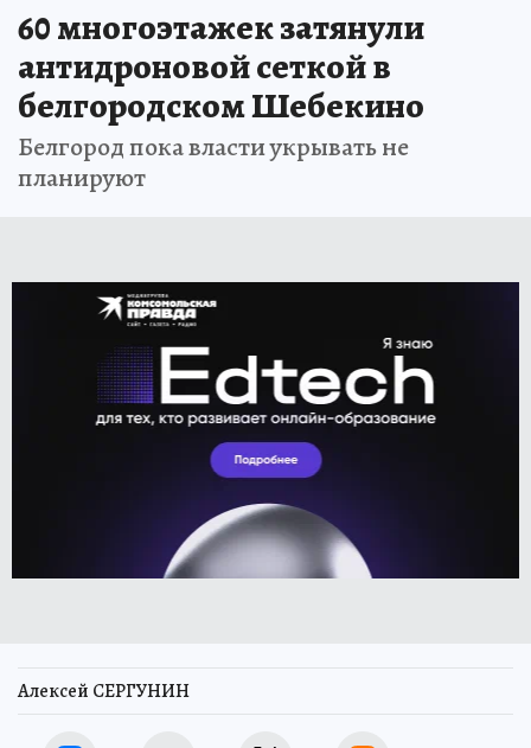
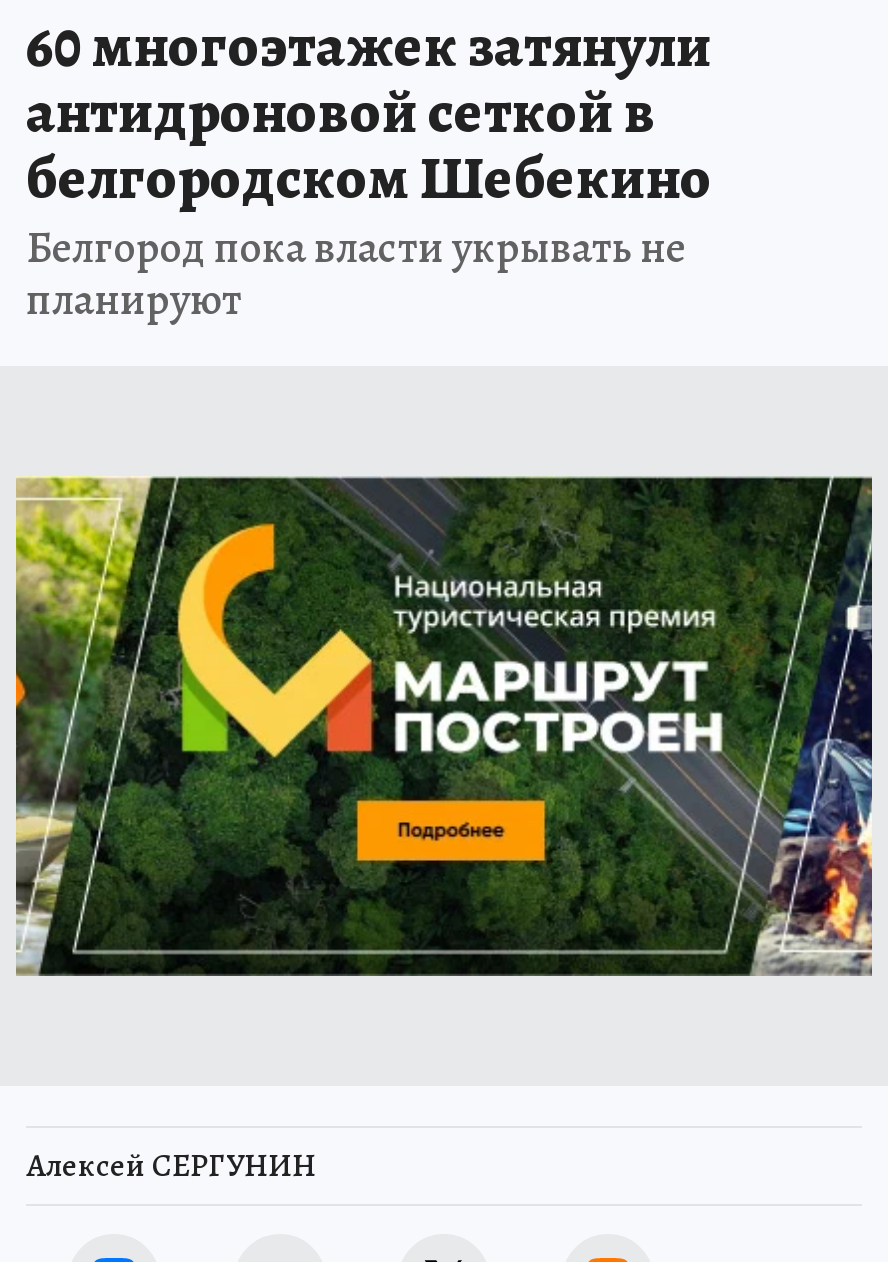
[11,281,520,578] [image] -> [14,476,874,978] [image]

